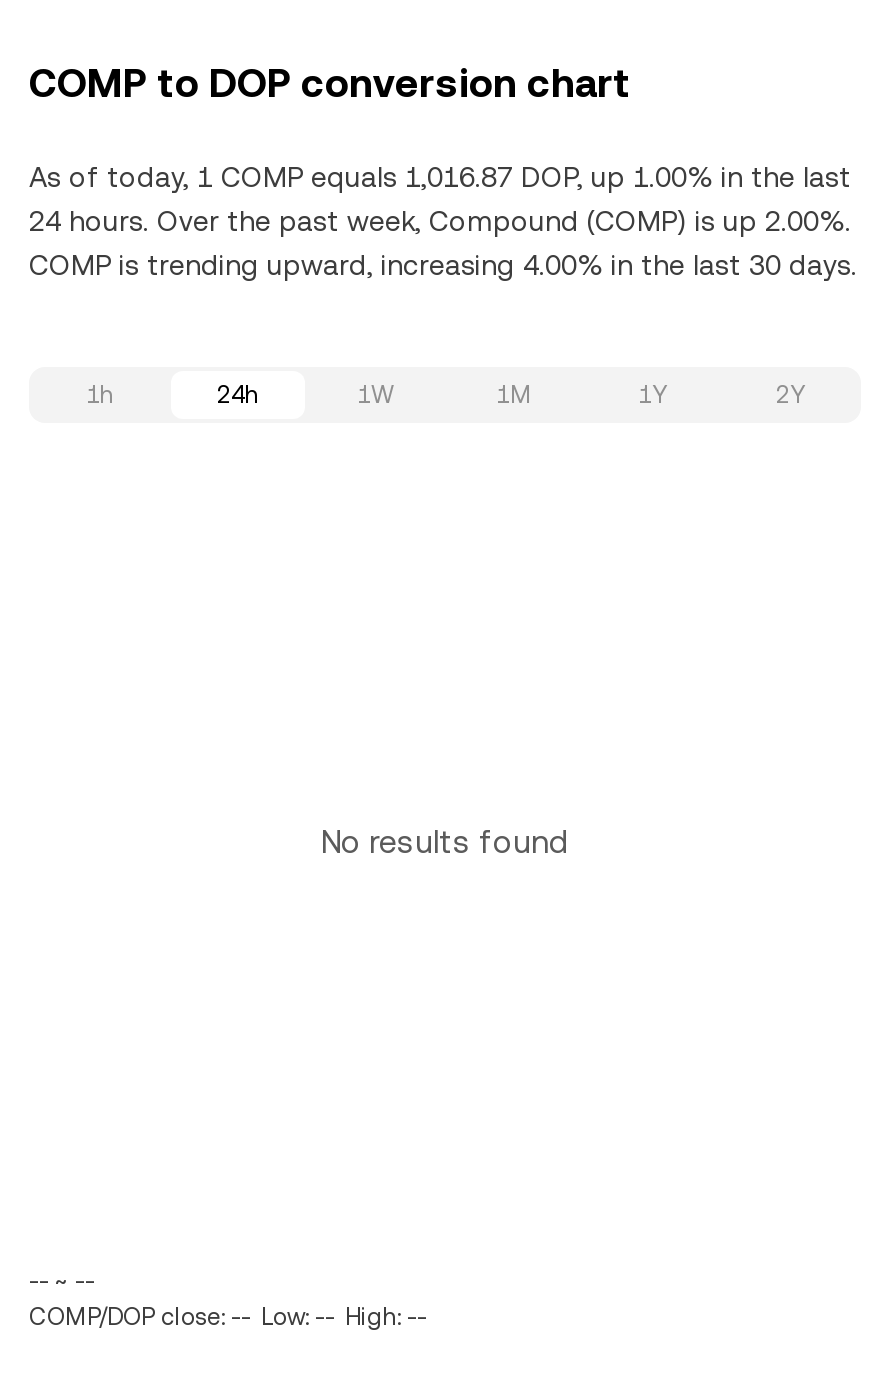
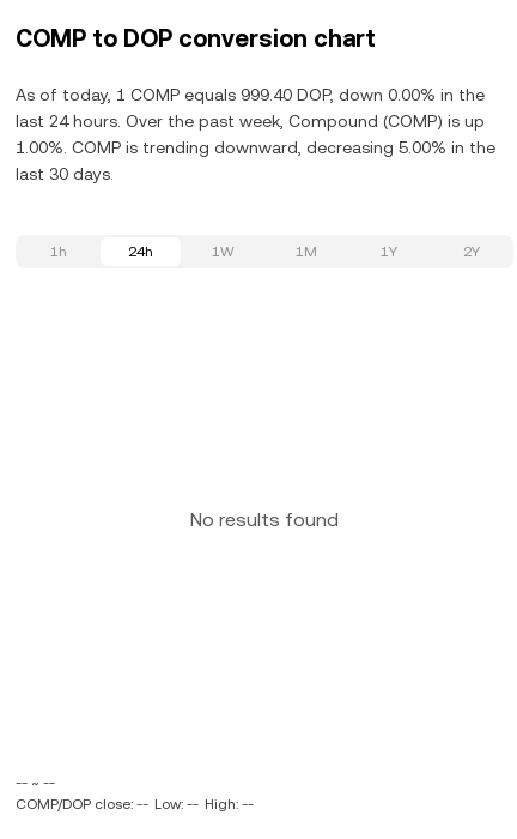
[29,161,857,281] As of today, 1 COMP equals 1,016.87 DOP, up 1.00% in the last | 24 hours. Over the past week, Compound (COMP) is up 2.00%. | COMP is trending upward, increasing 4.00% in the last 30 days. -> [16,85,495,183] As of today, 1 COMP equals 999.40 DOP, down 0.00% in the | last 24 hours. Over the past week, Compound (COMP) is up | 1.00%. COMP is trending downward, decreasing 5.00% in the | last 30 days.

